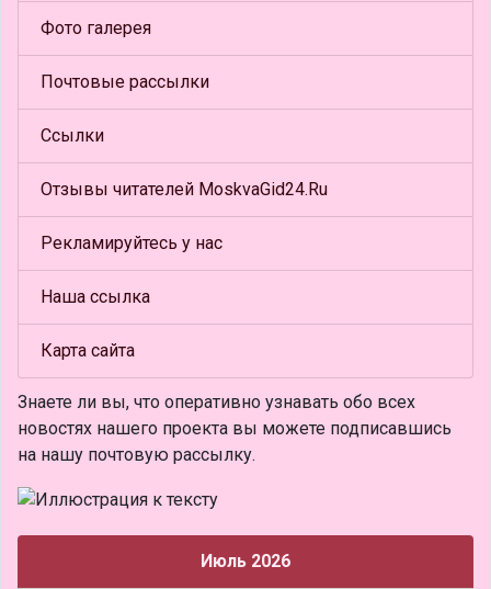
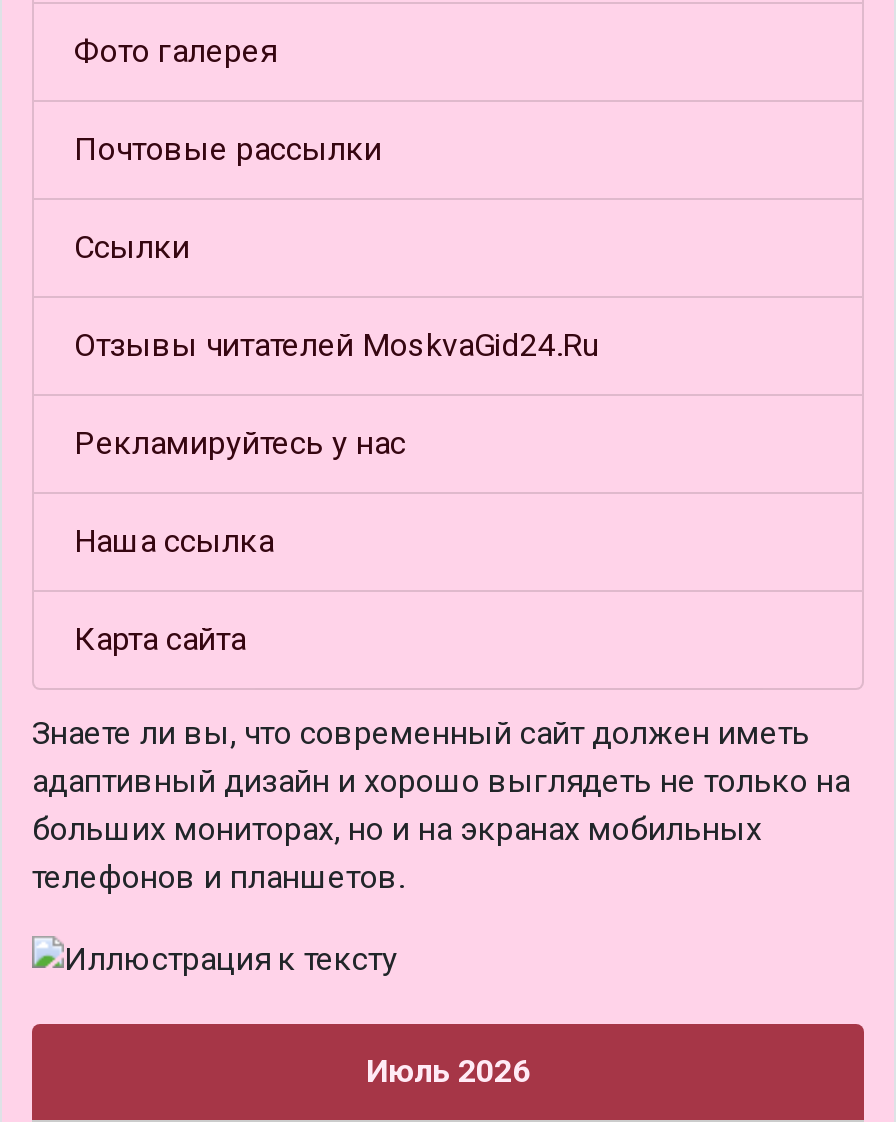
[18,392,452,465] Знаете ли вы, что оперативно узнавать обо всех | новостях нашего проекта вы можете подписавшись | на нашу почтовую рассылку. -> [32,715,850,897] Знаете ли вы, что современный сайт должен иметь | адаптивный дизайн и хорошо выглядеть не только на | больших мониторах, но и на экранах мобильных | телефонов и планшетов.

